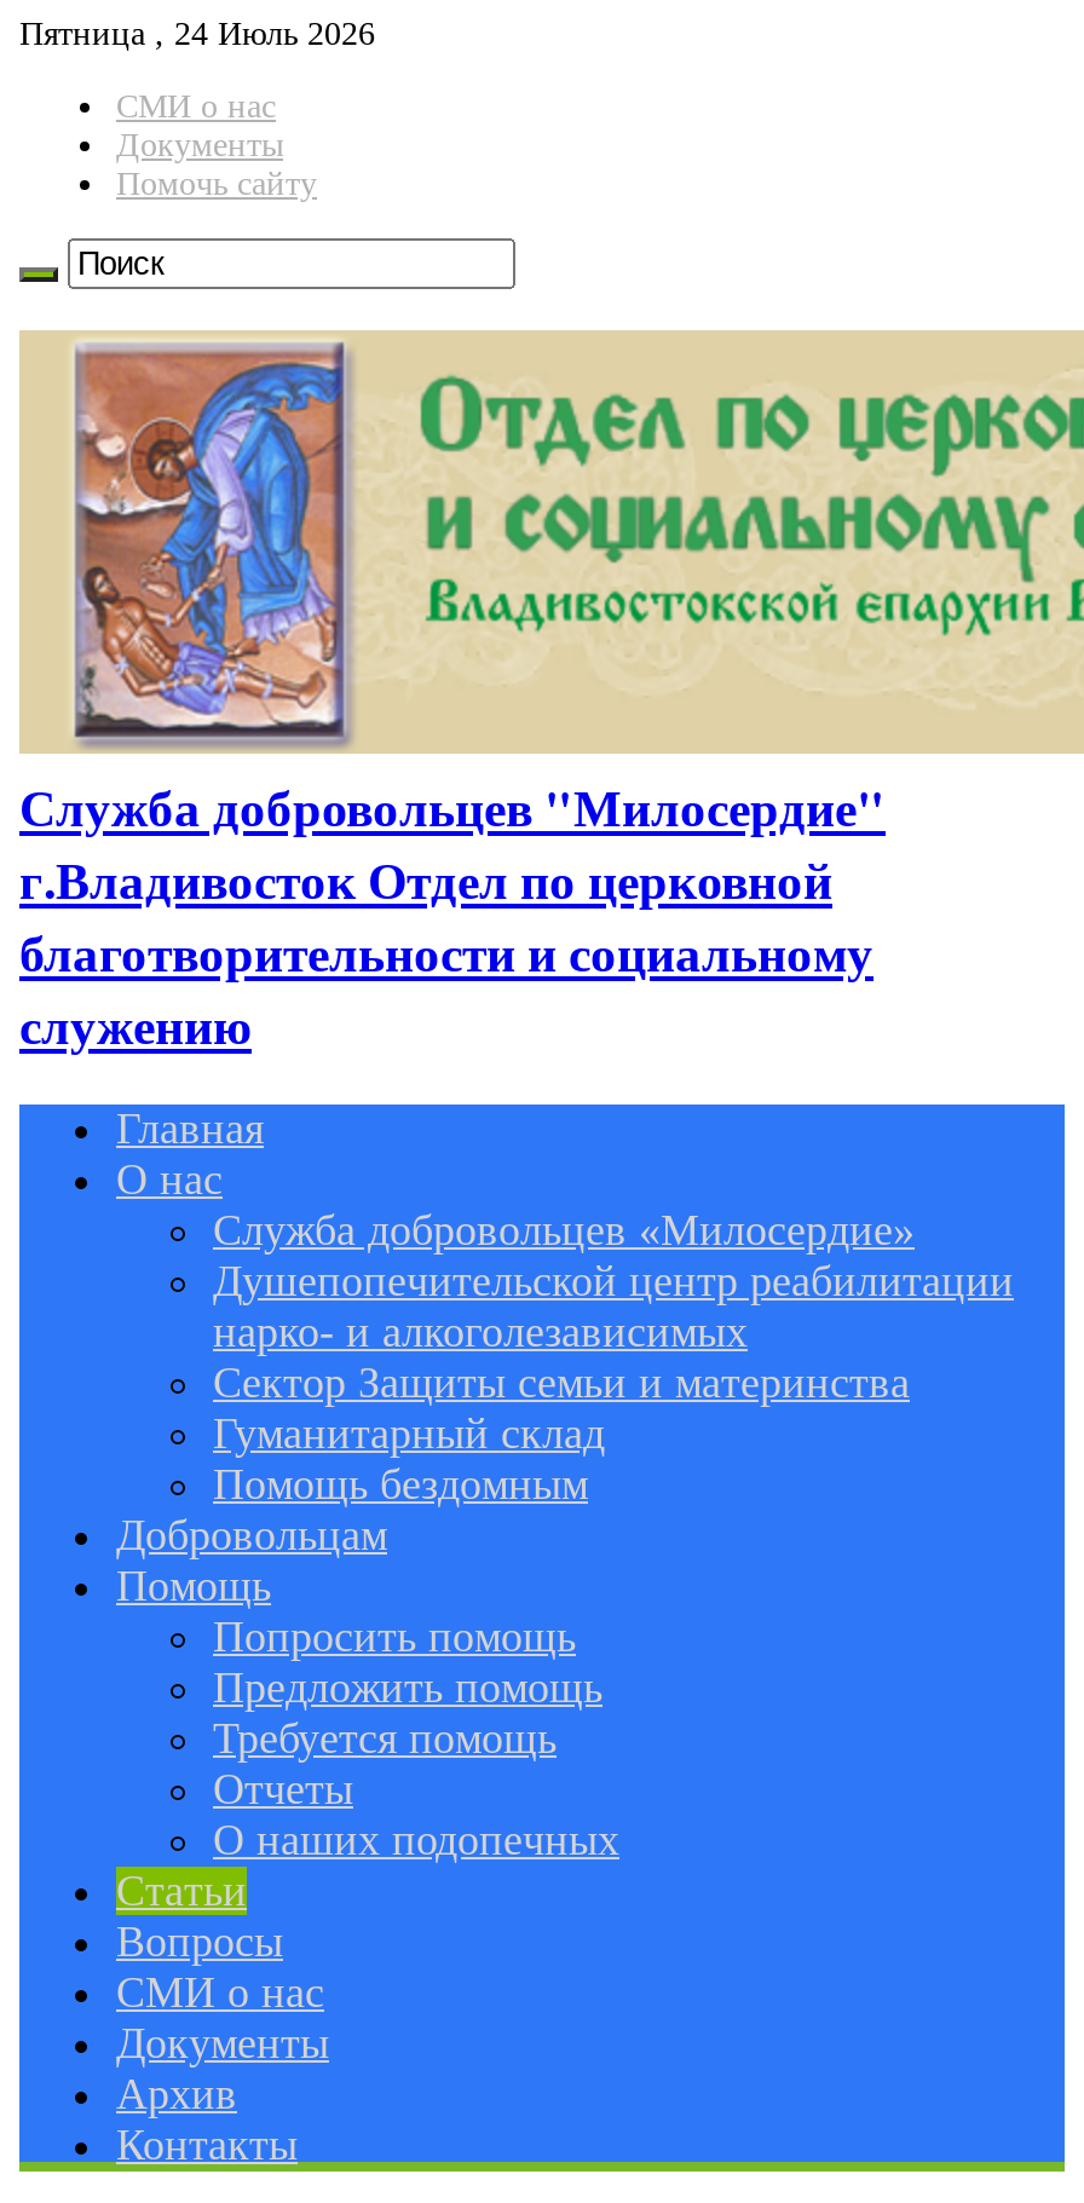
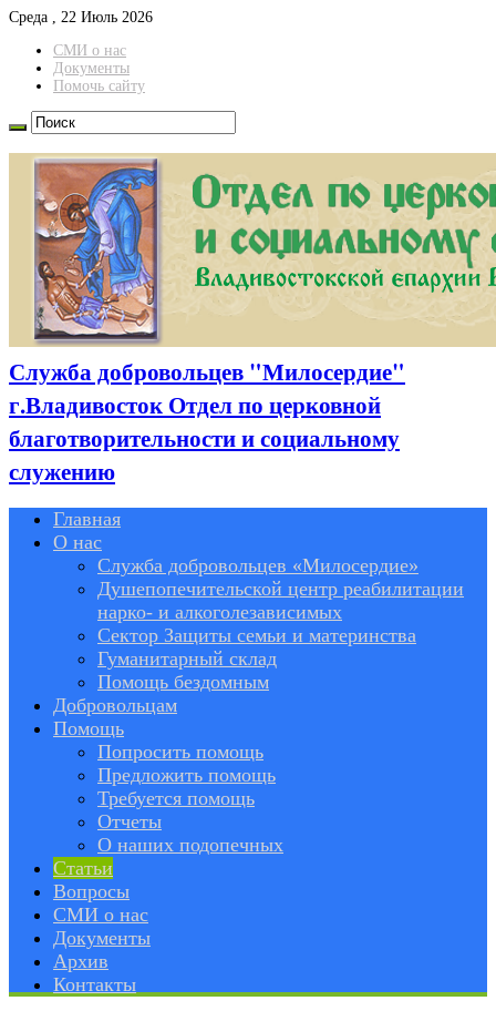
[19,16,375,52] Пятница , 24 Июль 2026 -> [9,9,153,25] Среда , 22 Июль 2026

